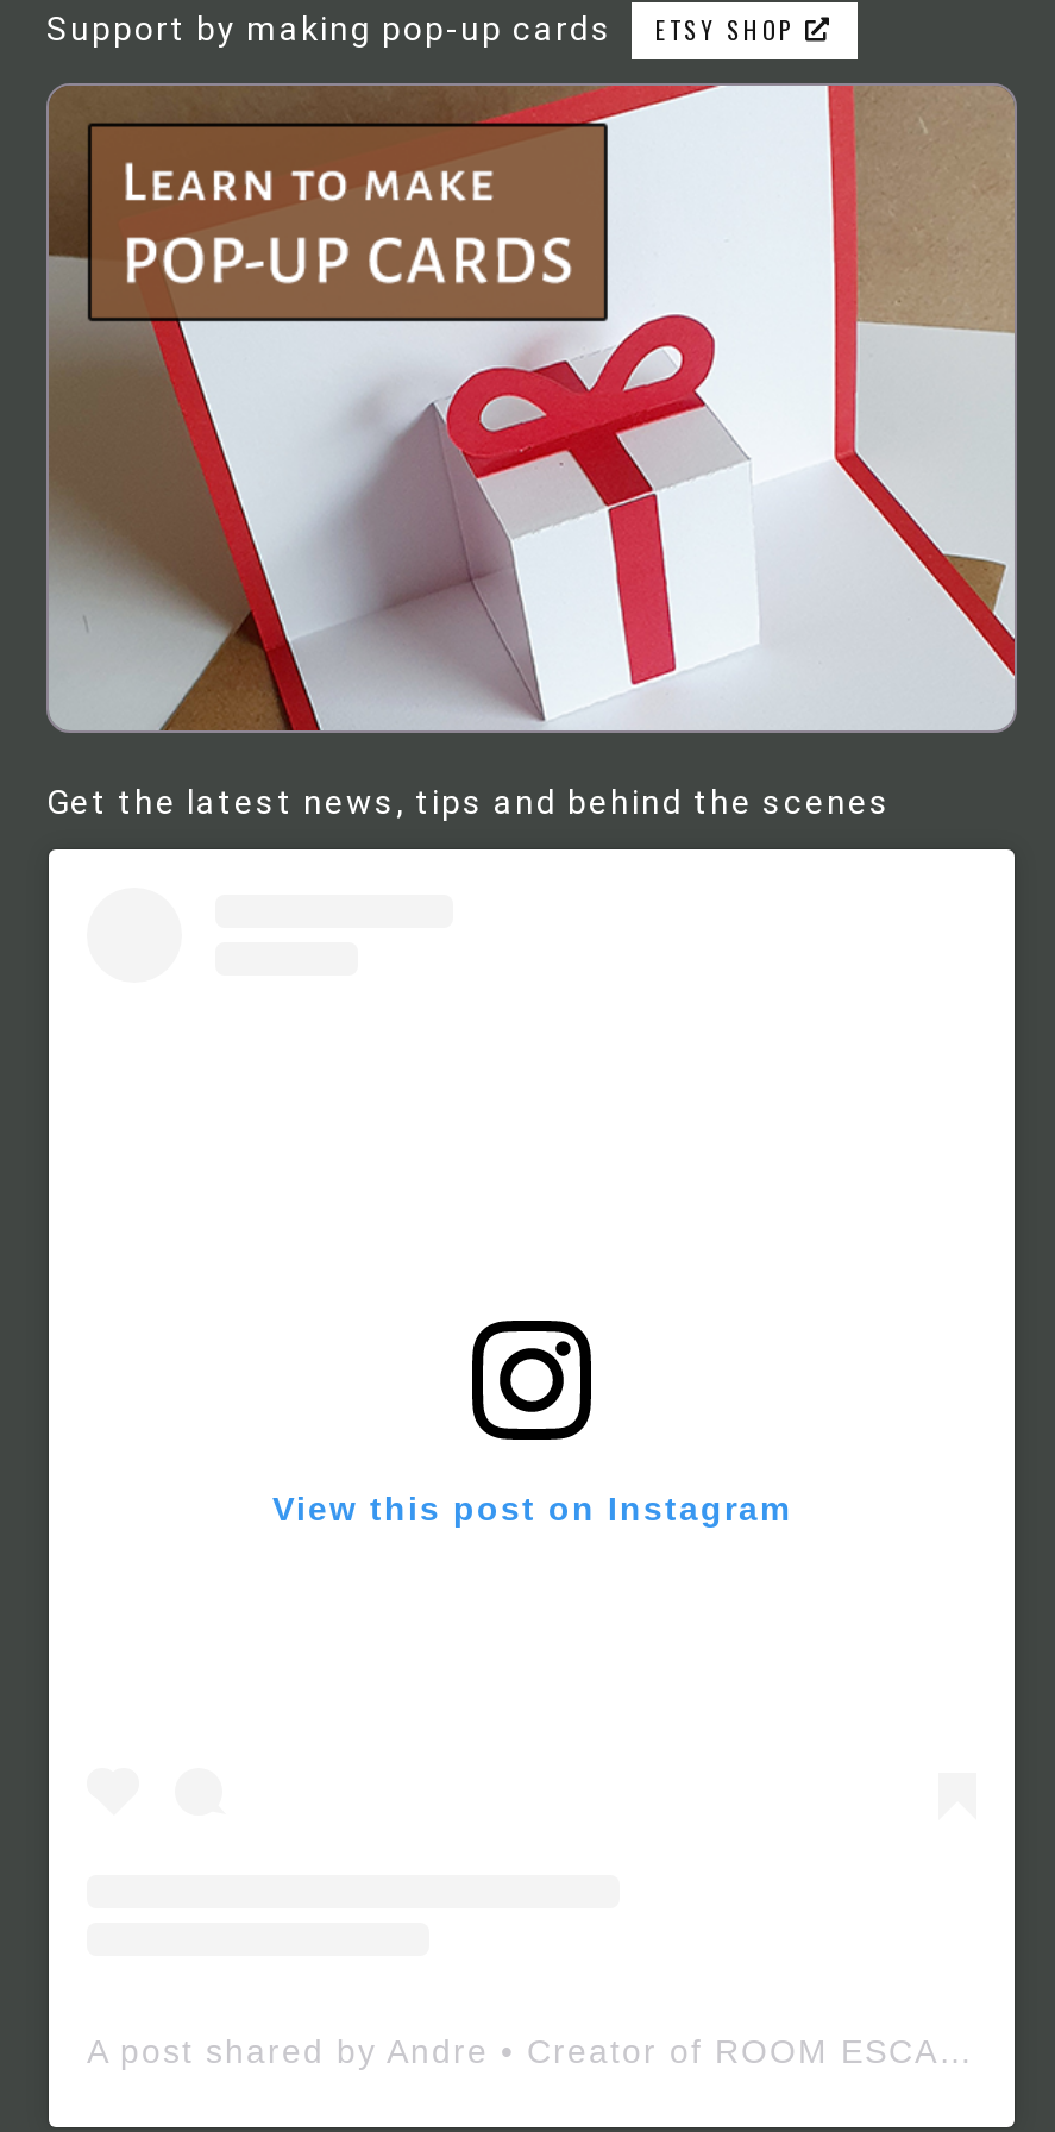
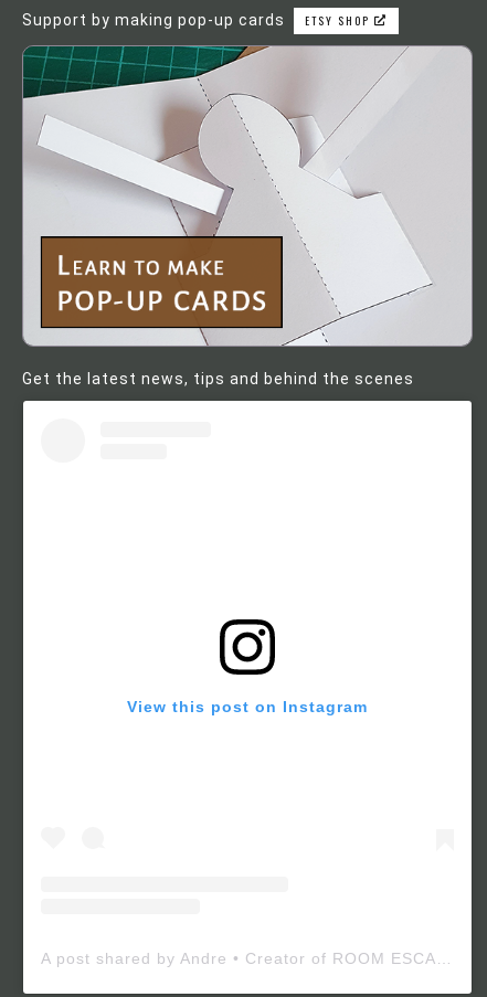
[46,83,1017,733] [image] -> [22,45,473,347] [image]

